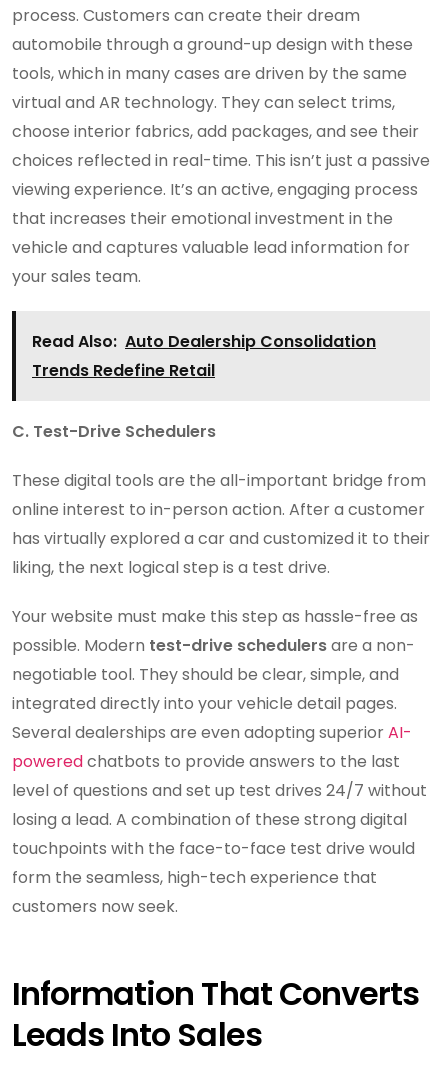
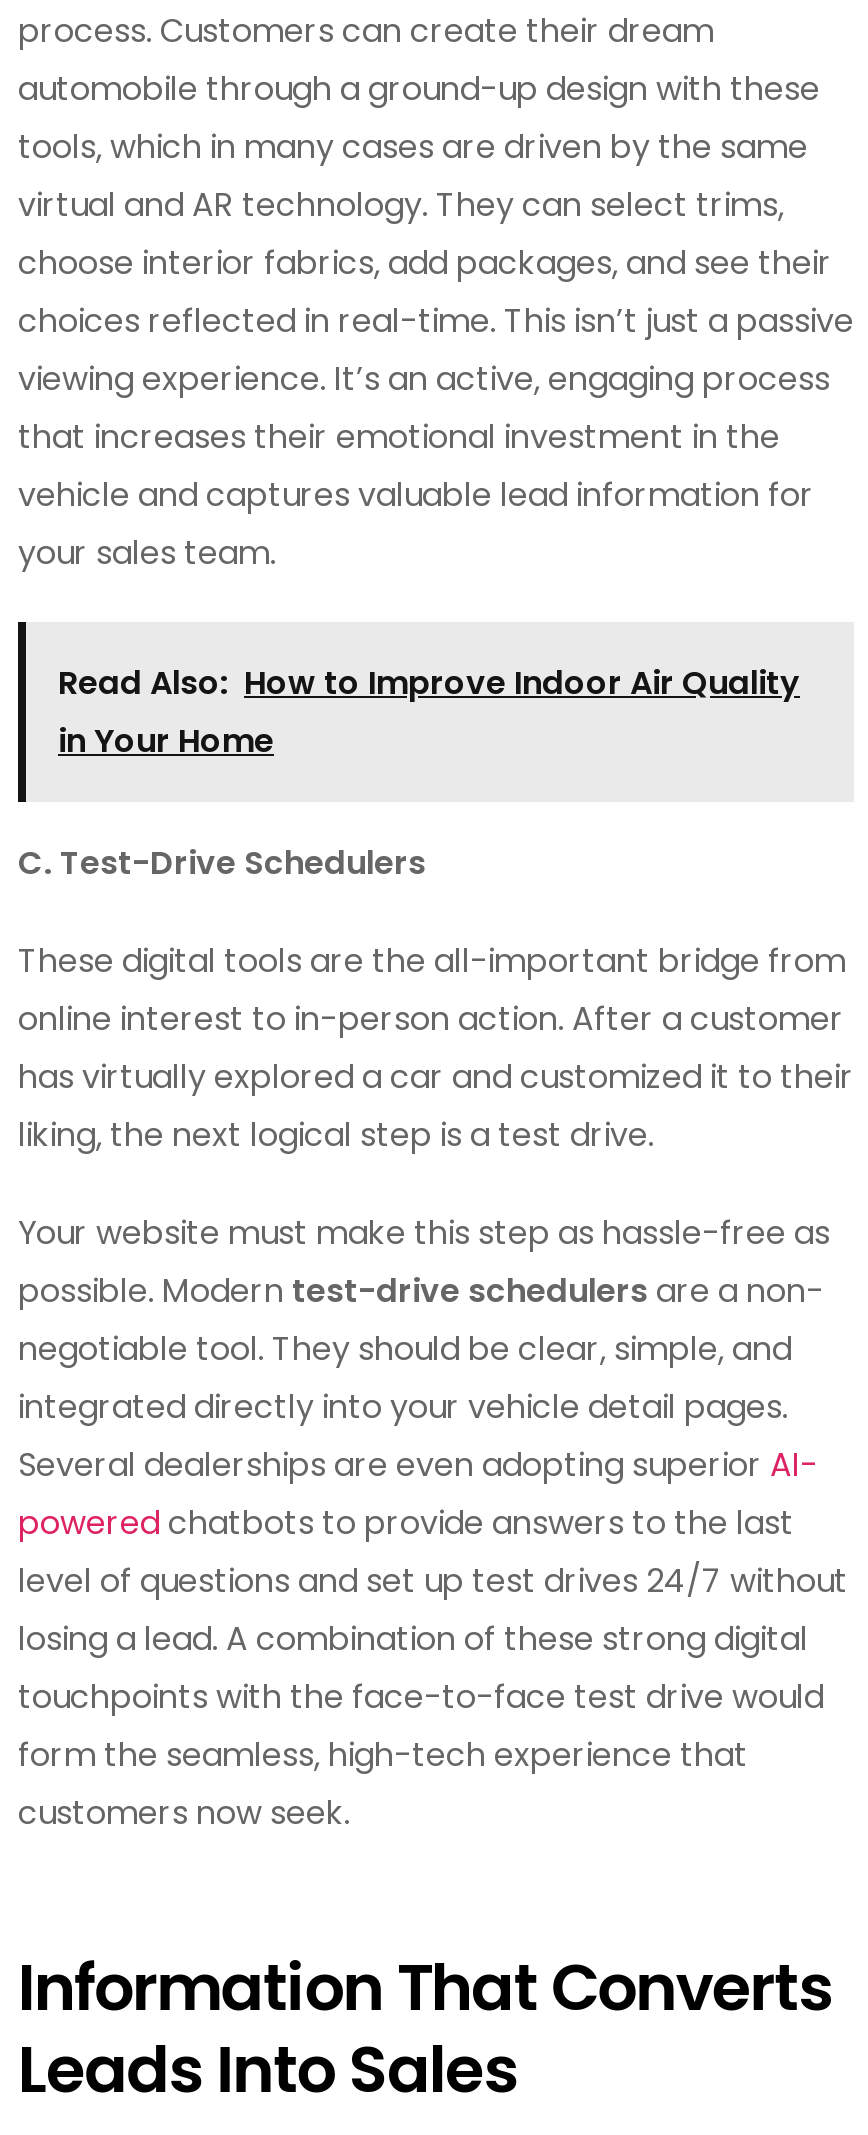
[32,330,376,382] Read Also: Auto Dealership Consolidation | Trends Redefine Retail -> [58,660,800,764] Read Also: How to Improve Indoor Air Quality | in Your Home

